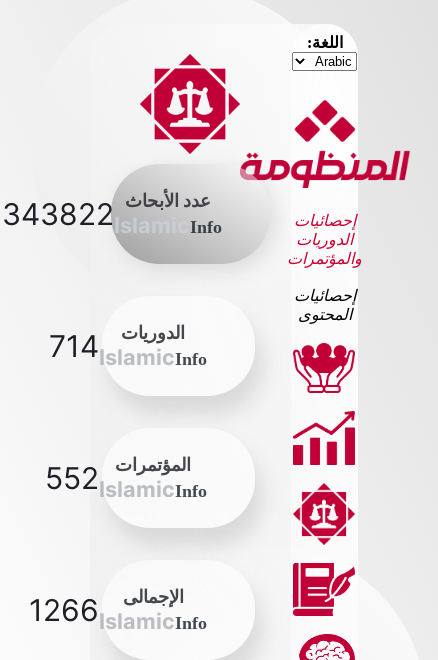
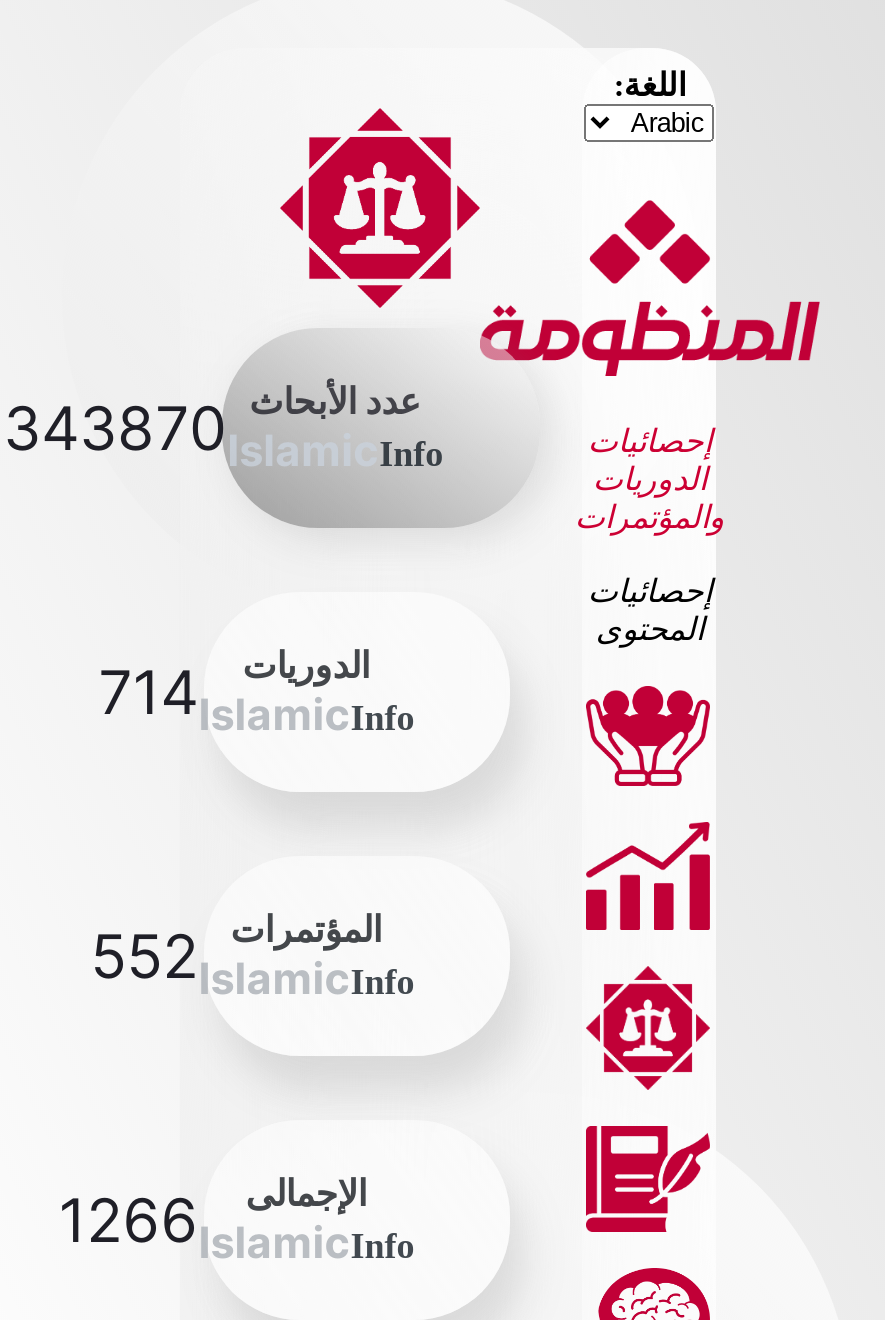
[2,196,114,232] 343822 -> [3,392,227,464] 343870

